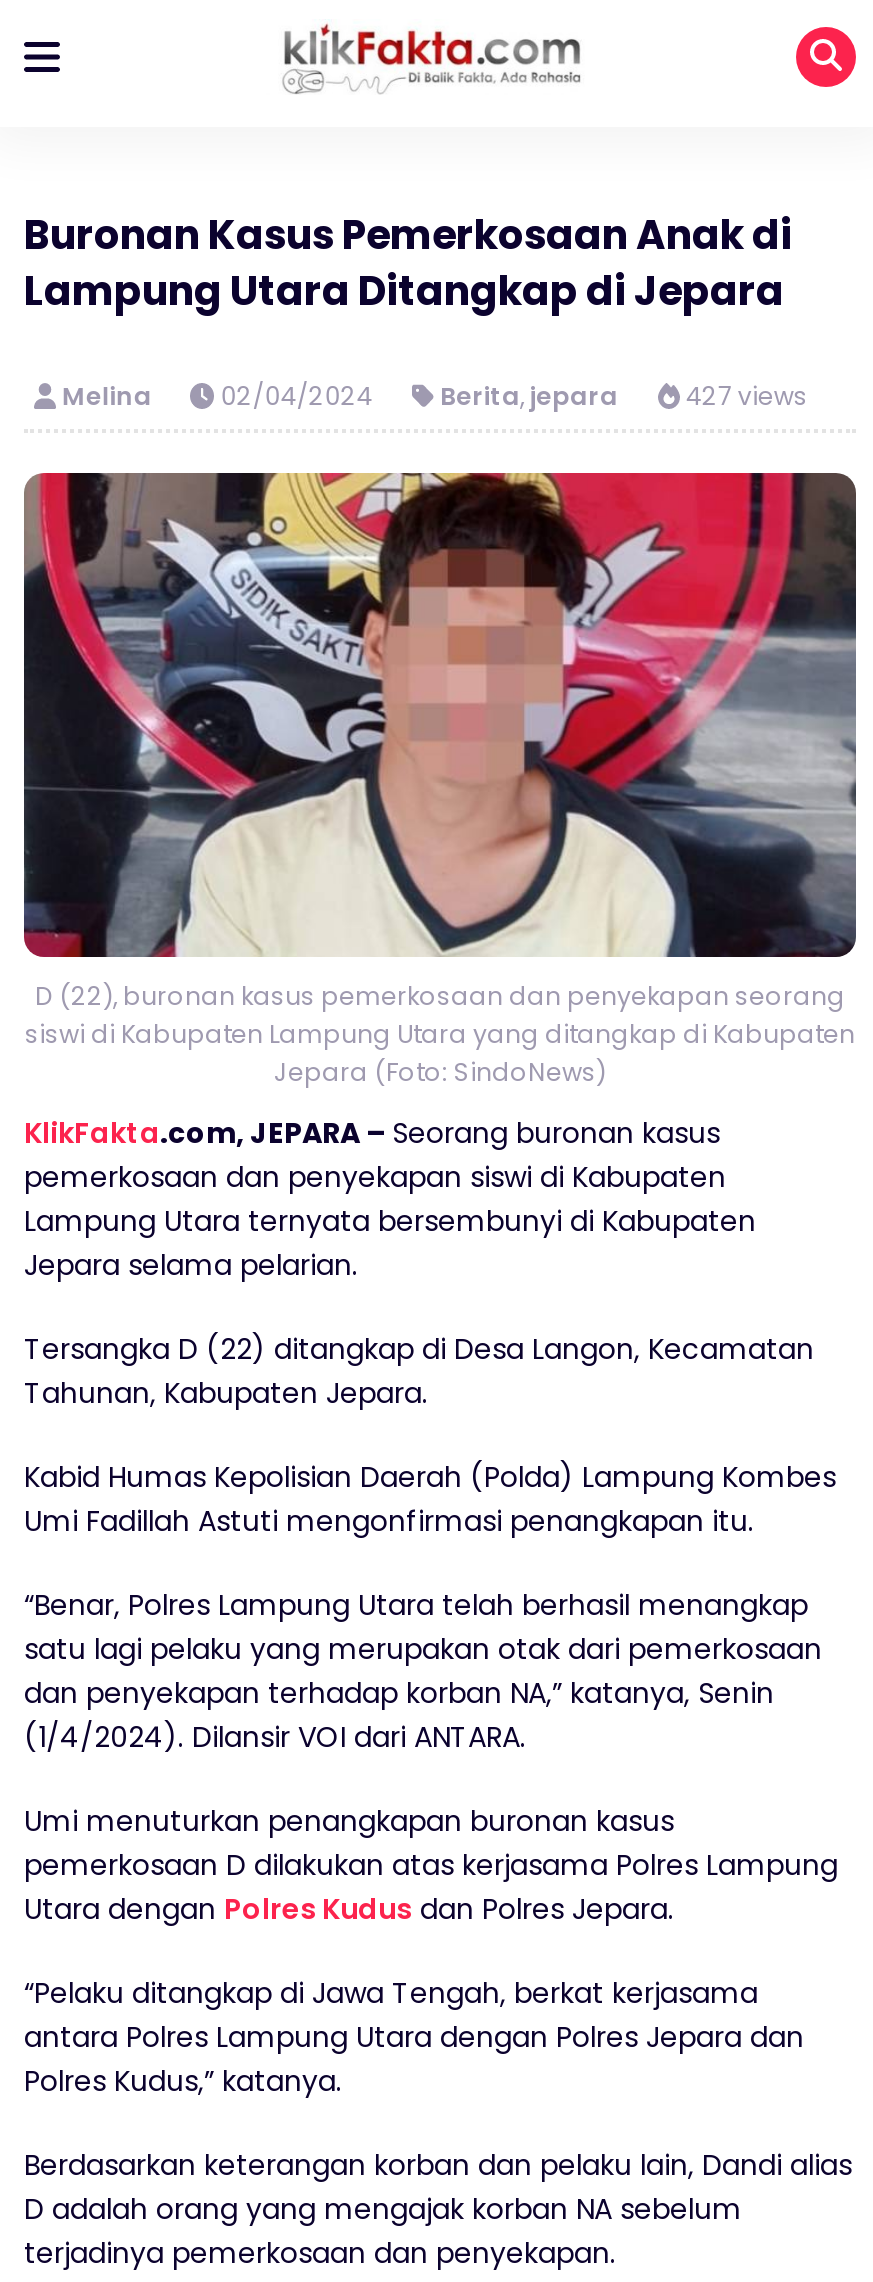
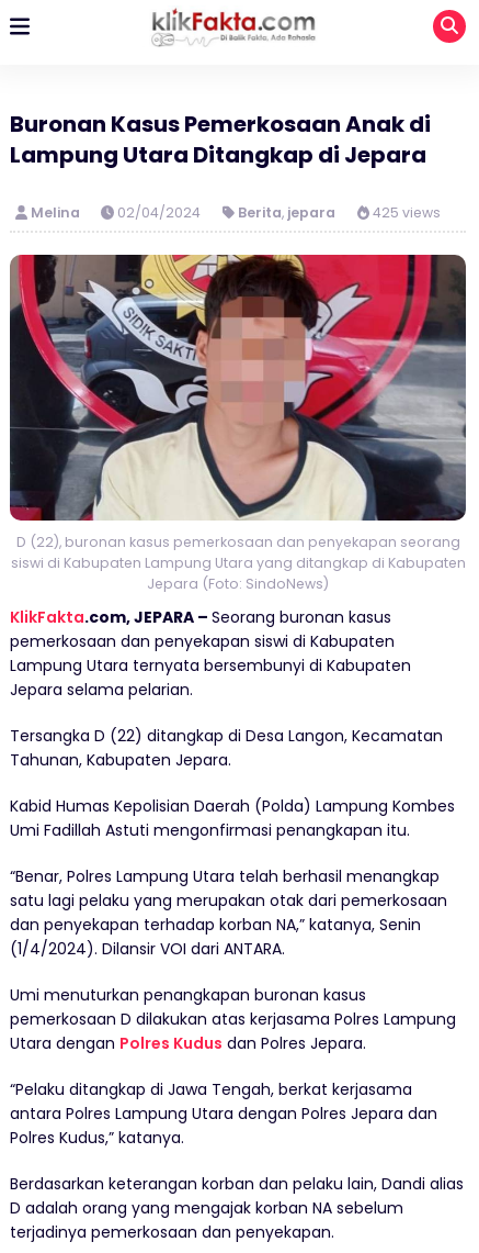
[62,379,808,413] Melina 02/04/2024 Berita, jepara 427 views -> [30,203,441,222] Melina 02/04/2024 Berita, jepara 425 views

